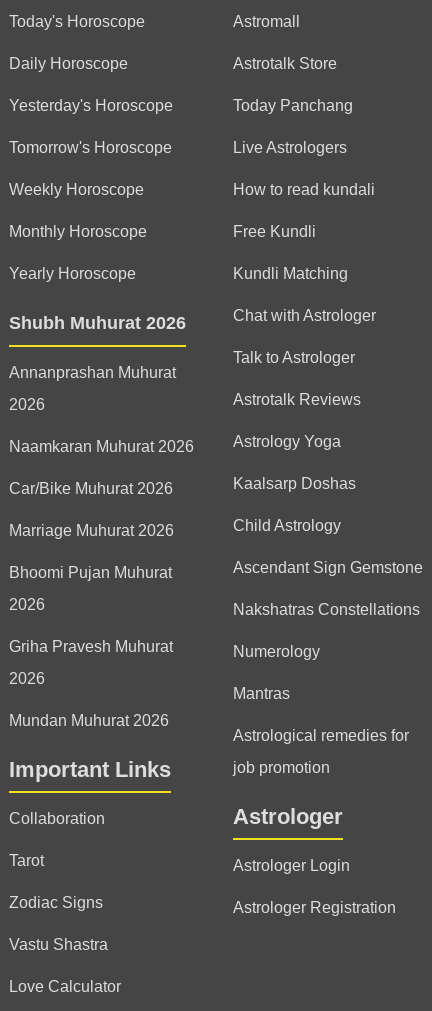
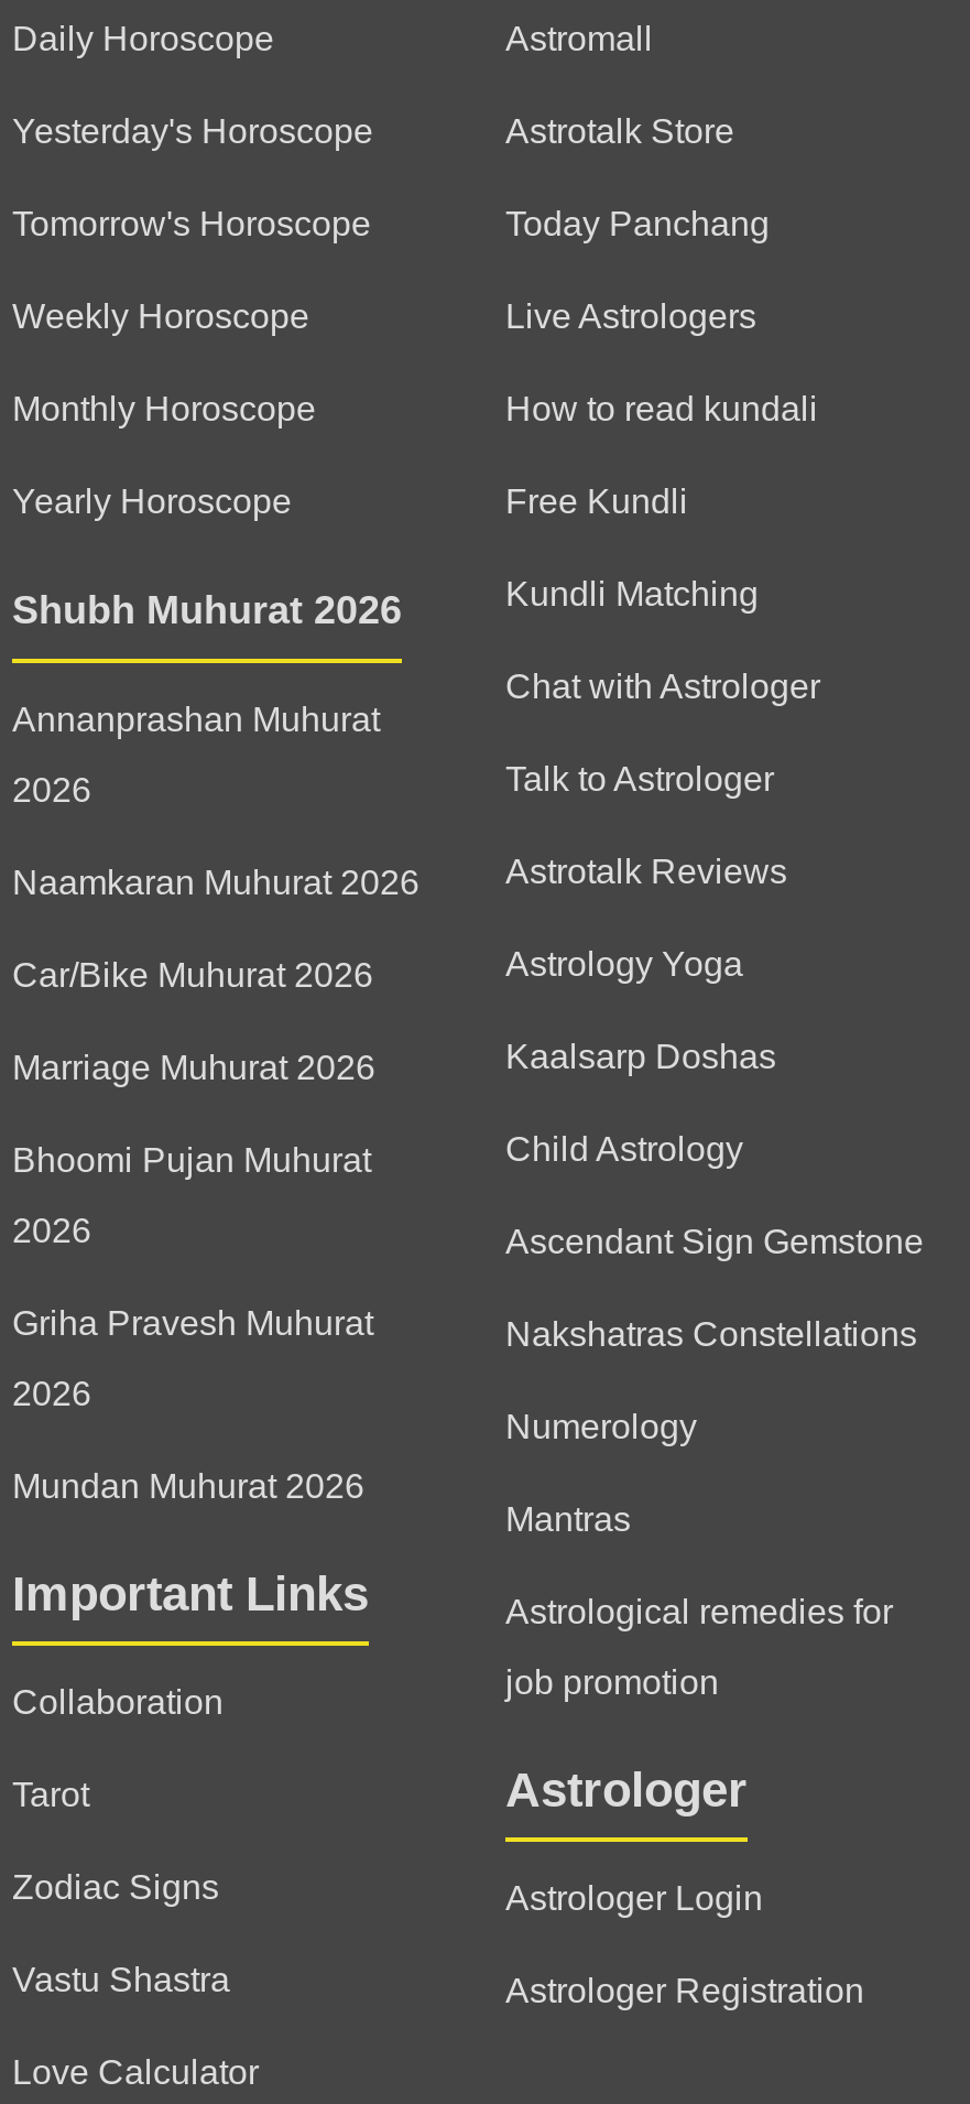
[9,13,145,30] Today's Horoscope -> none

